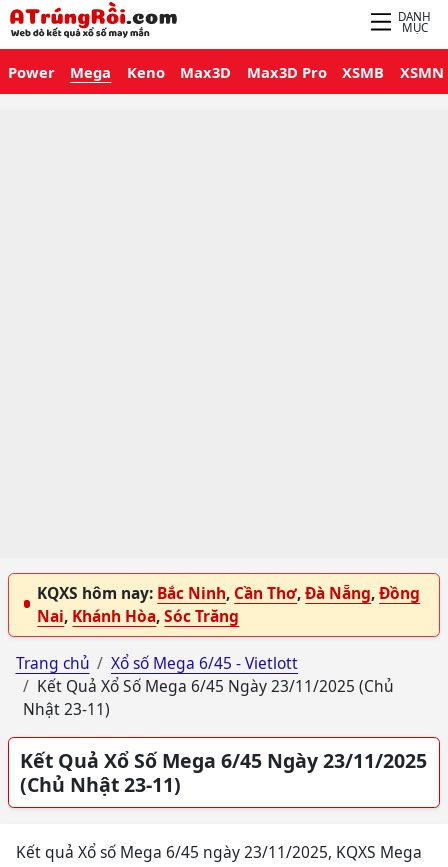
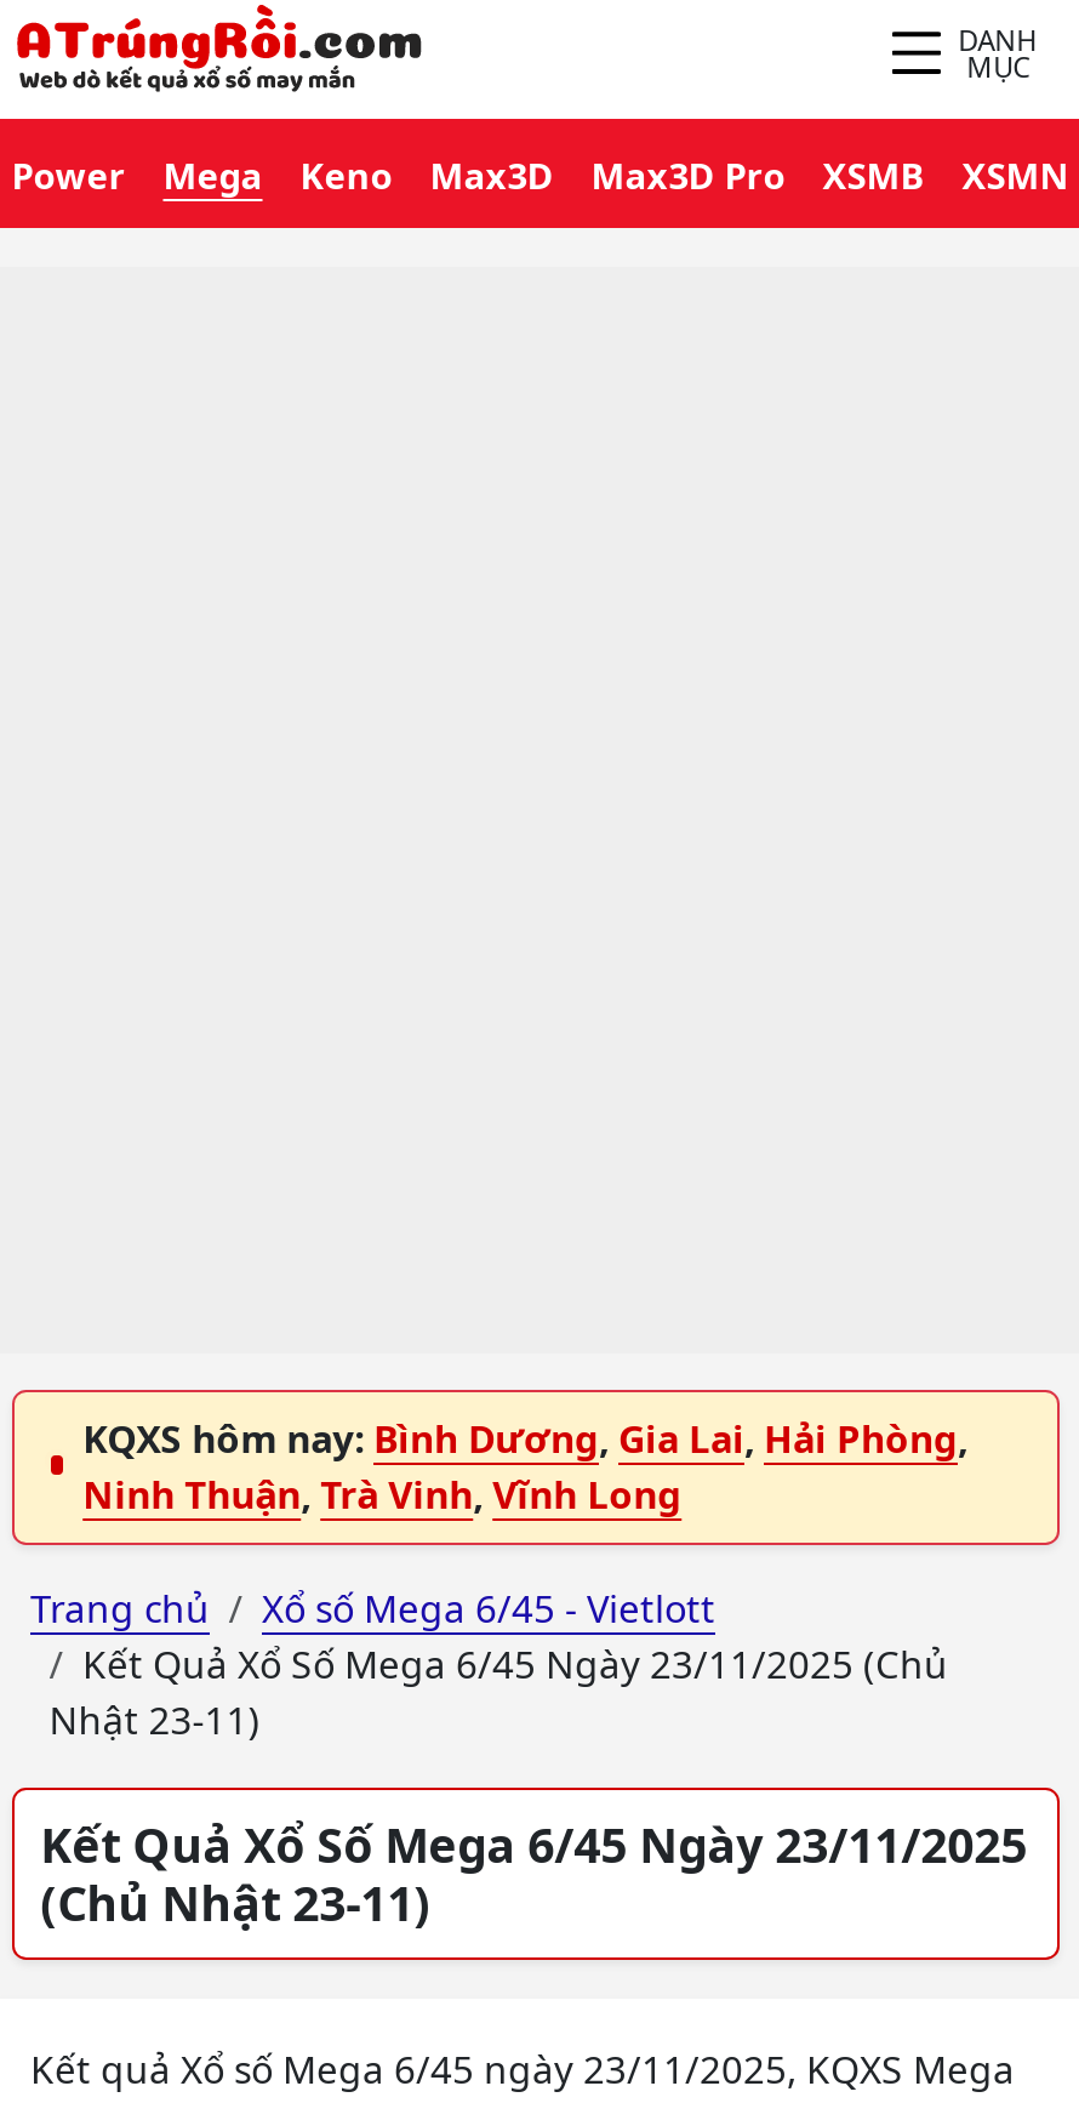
[37,582,420,627] KQXS hôm nay: Bắc Ninh, Cần Thơ, Đà Nẵng, Đồng | Nai, Khánh Hòa,Sóc Trăng -> [83,1411,967,1521] KQXS hôm nay: Bình Dương, Gia Lai, Hải Phòng, | Ninh Thuận, Trà Vinh,Vĩnh Long

